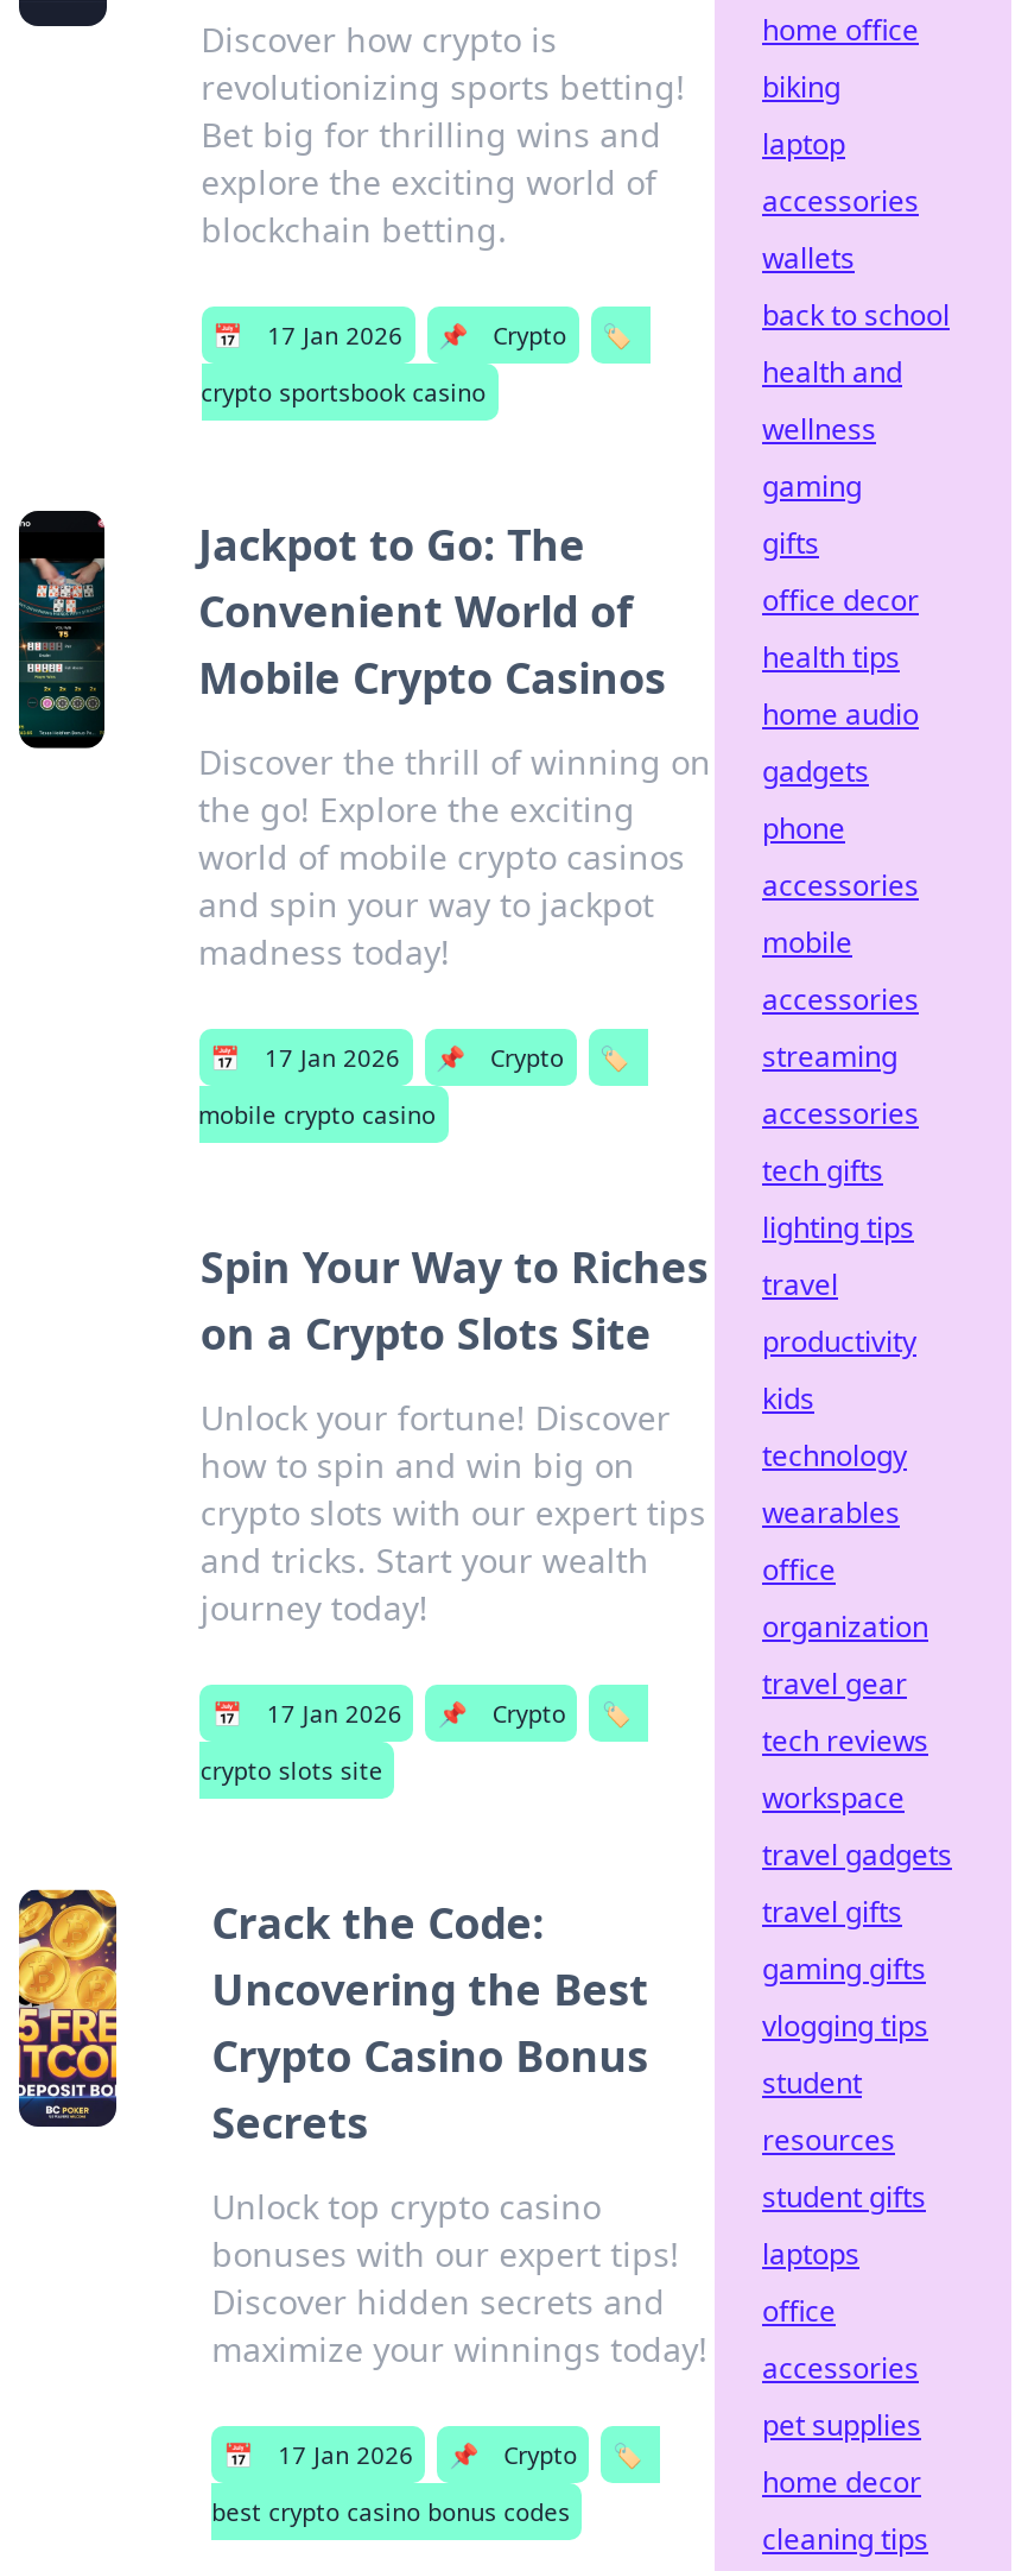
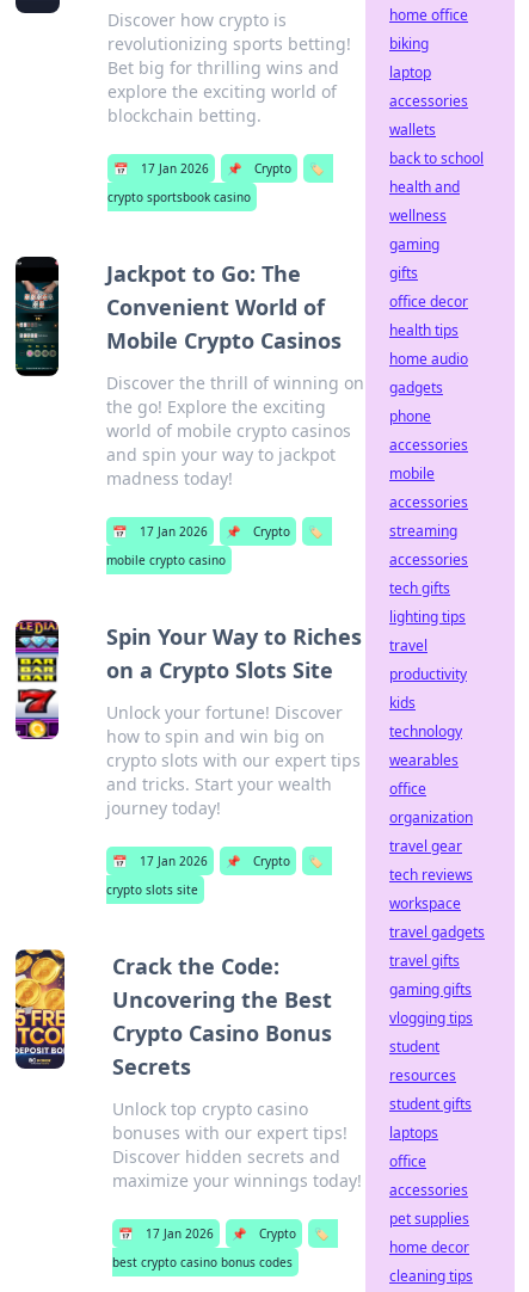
none -> [14,619,60,740] [image]

